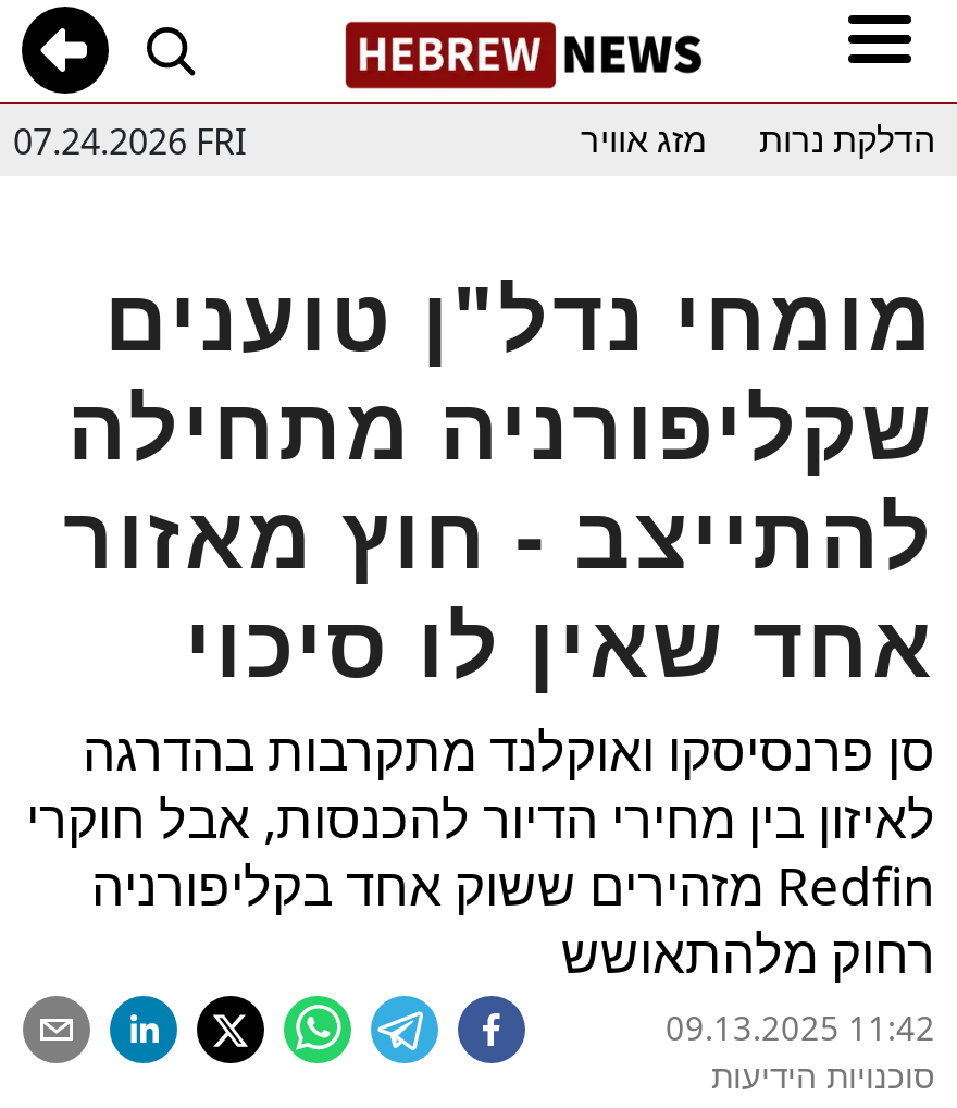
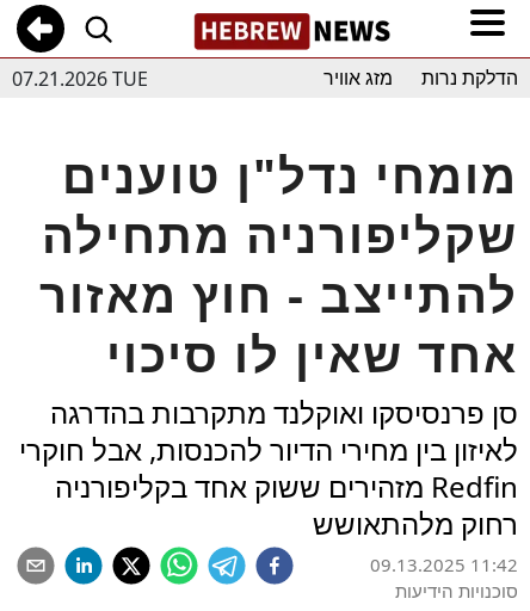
[13,116,246,164] 07.24.2026 FRI -> [12,65,148,91] 07.21.2026 TUE

